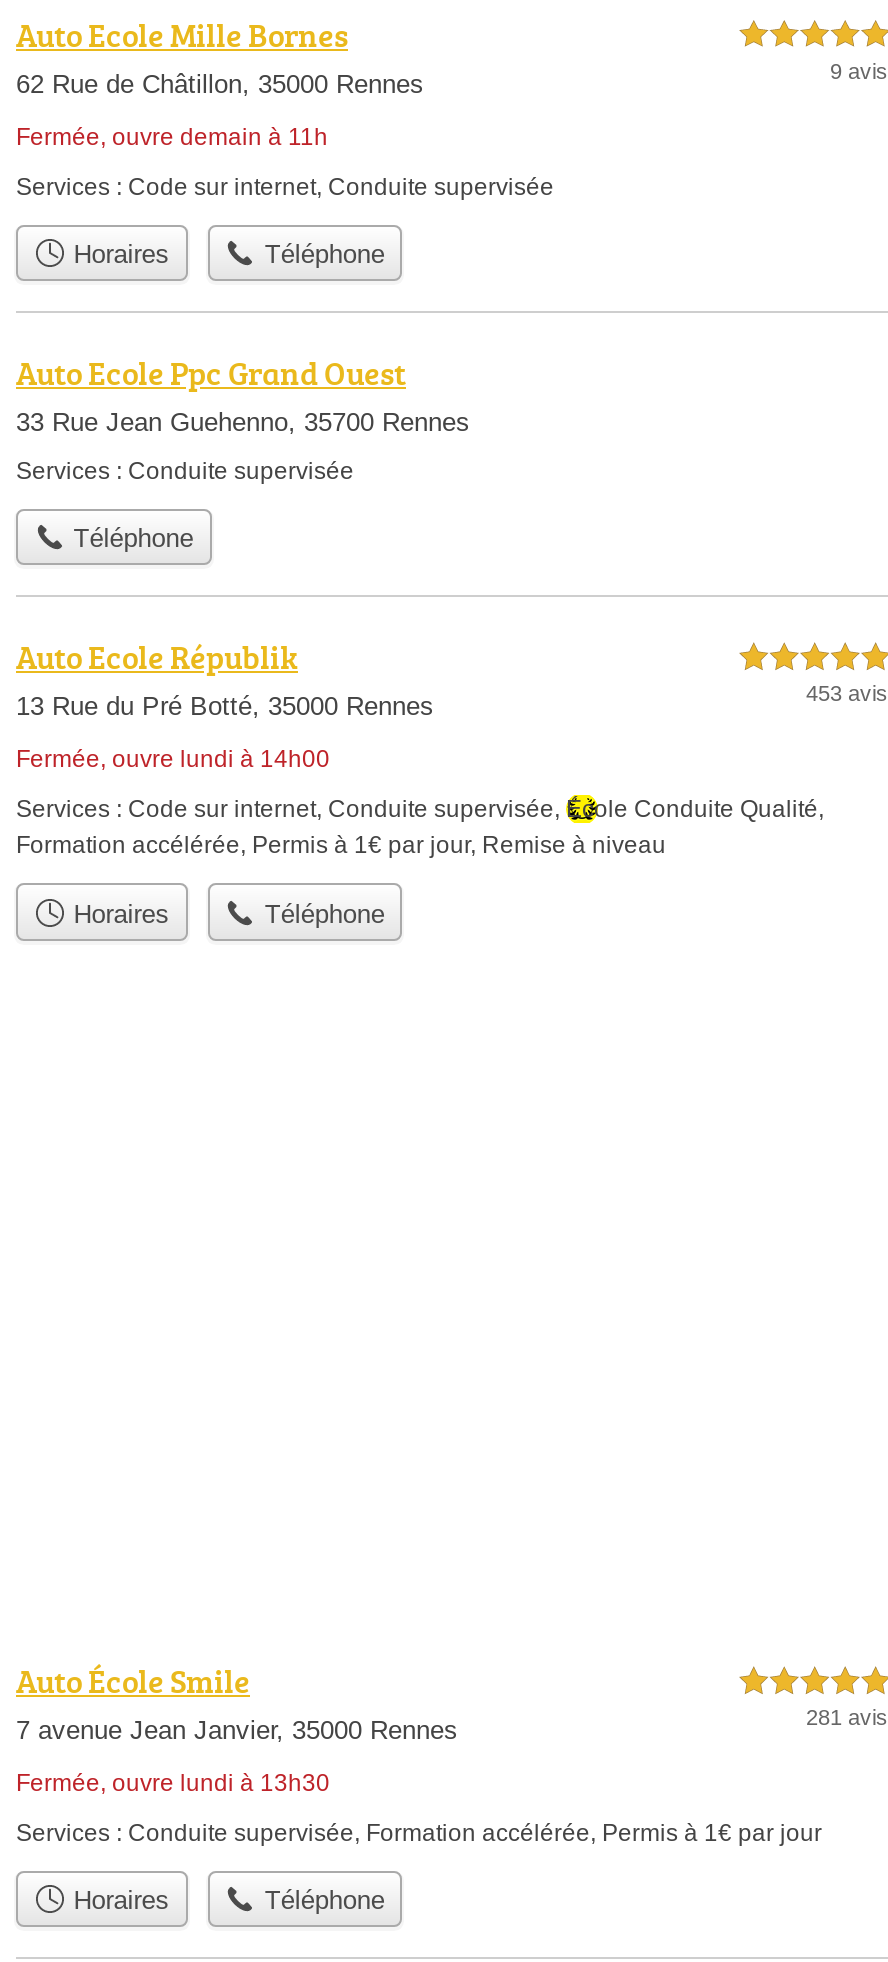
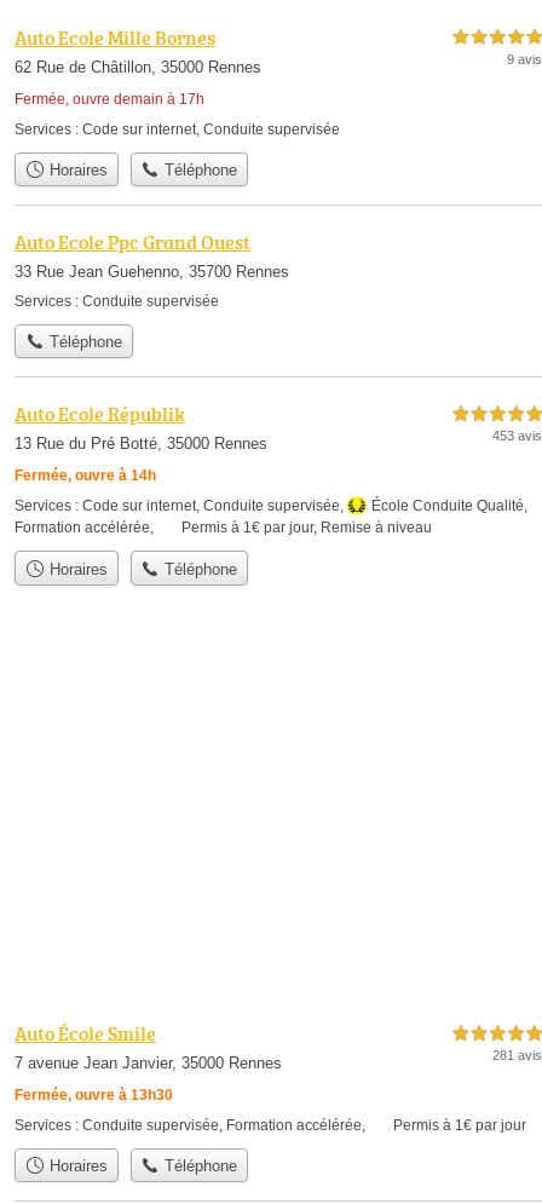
[16,122,328,150] Fermée, ouvre demain à 11h -> [15,90,204,107] Fermée, ouvre demain à 17h
[16,746,330,774] Fermée, ouvre lundi à 14h00 -> [15,468,156,485] Fermée, ouvre à 14h
[16,1769,330,1797] Fermée, ouvre lundi à 13h30 -> [15,1086,173,1103] Fermée, ouvre à 13h30

